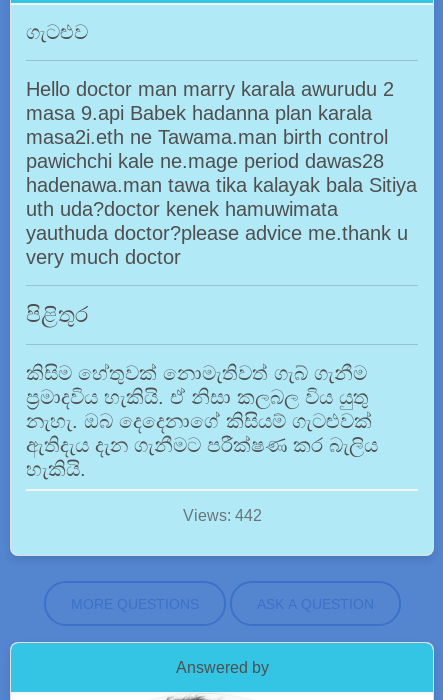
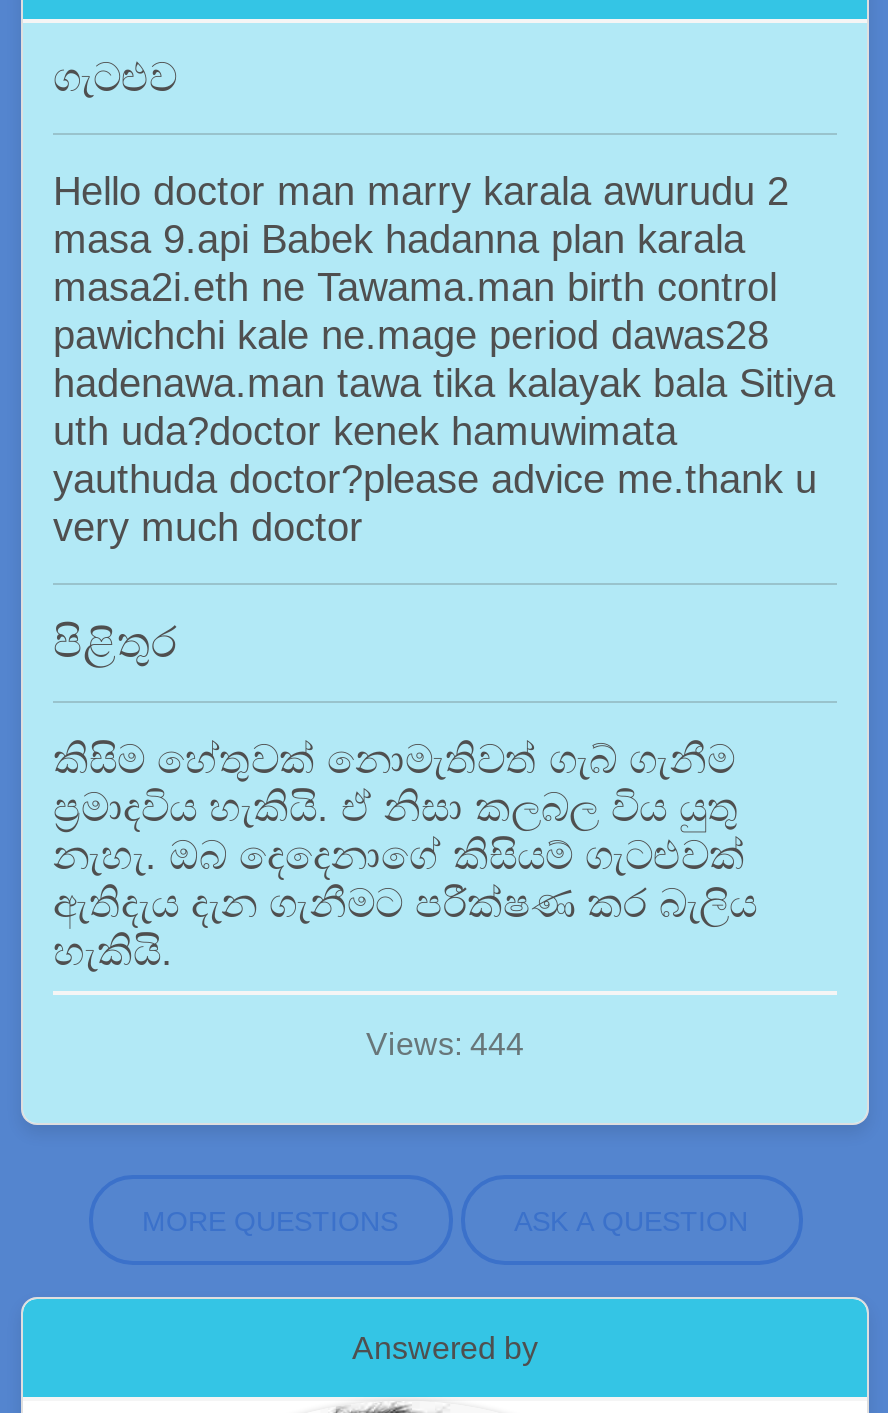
[182,507,261,524] Views: 442 -> [366,1027,524,1061] Views: 444

